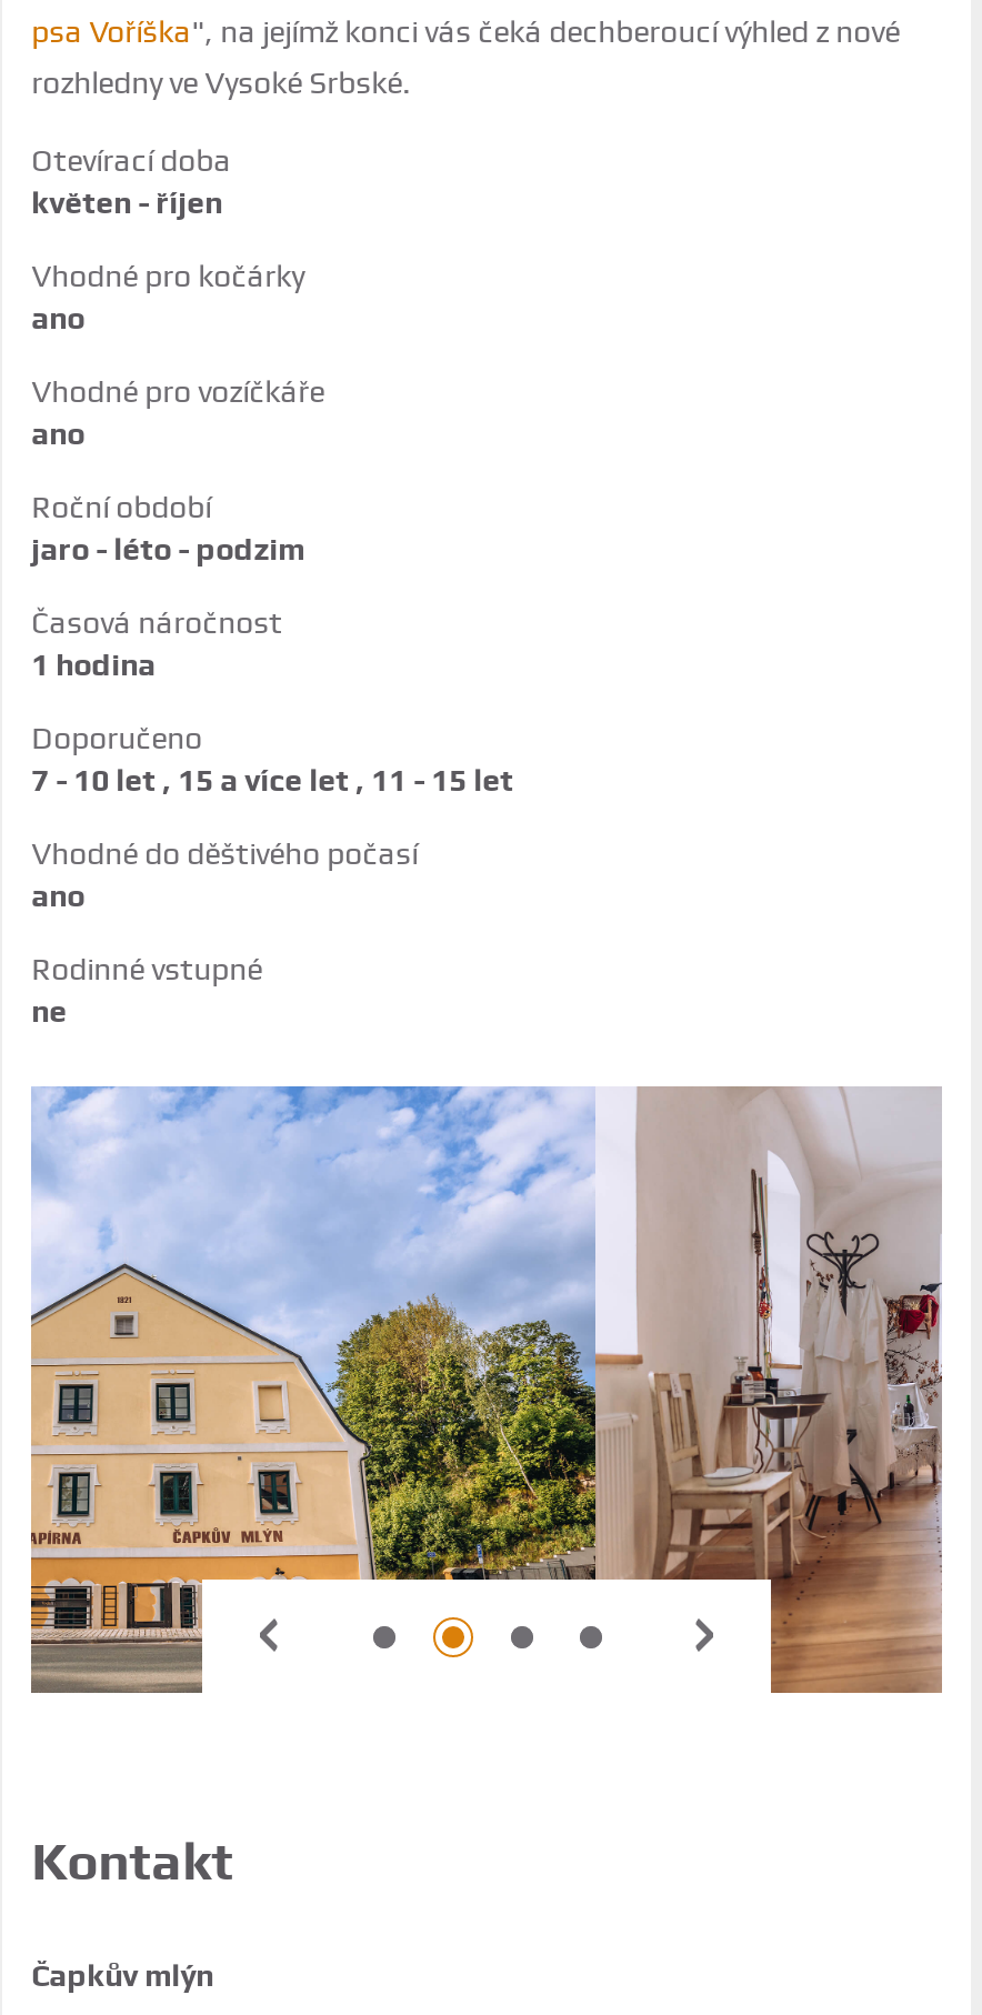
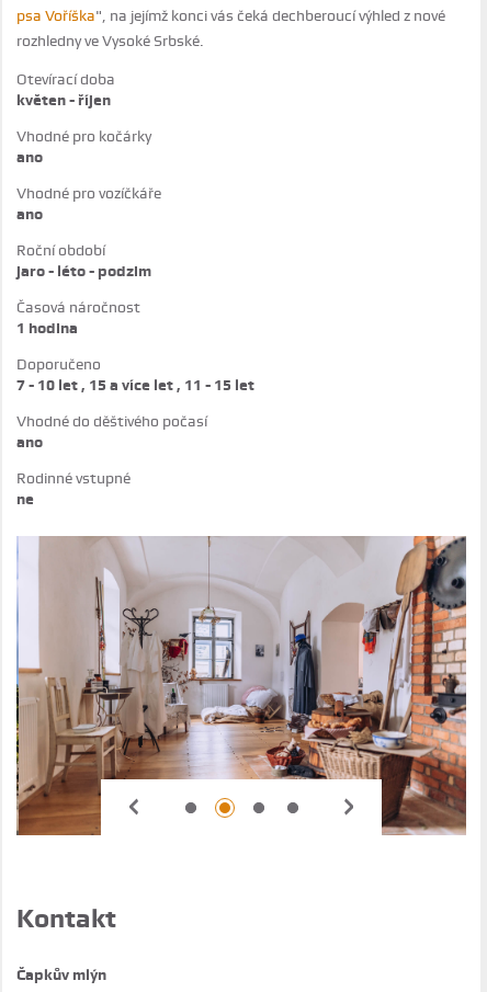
[29,1084,942,1695] [image] -> [15,535,467,835] [image]

